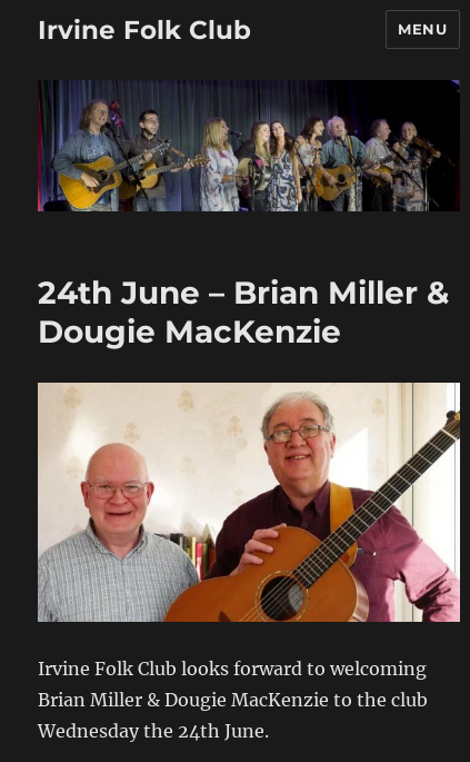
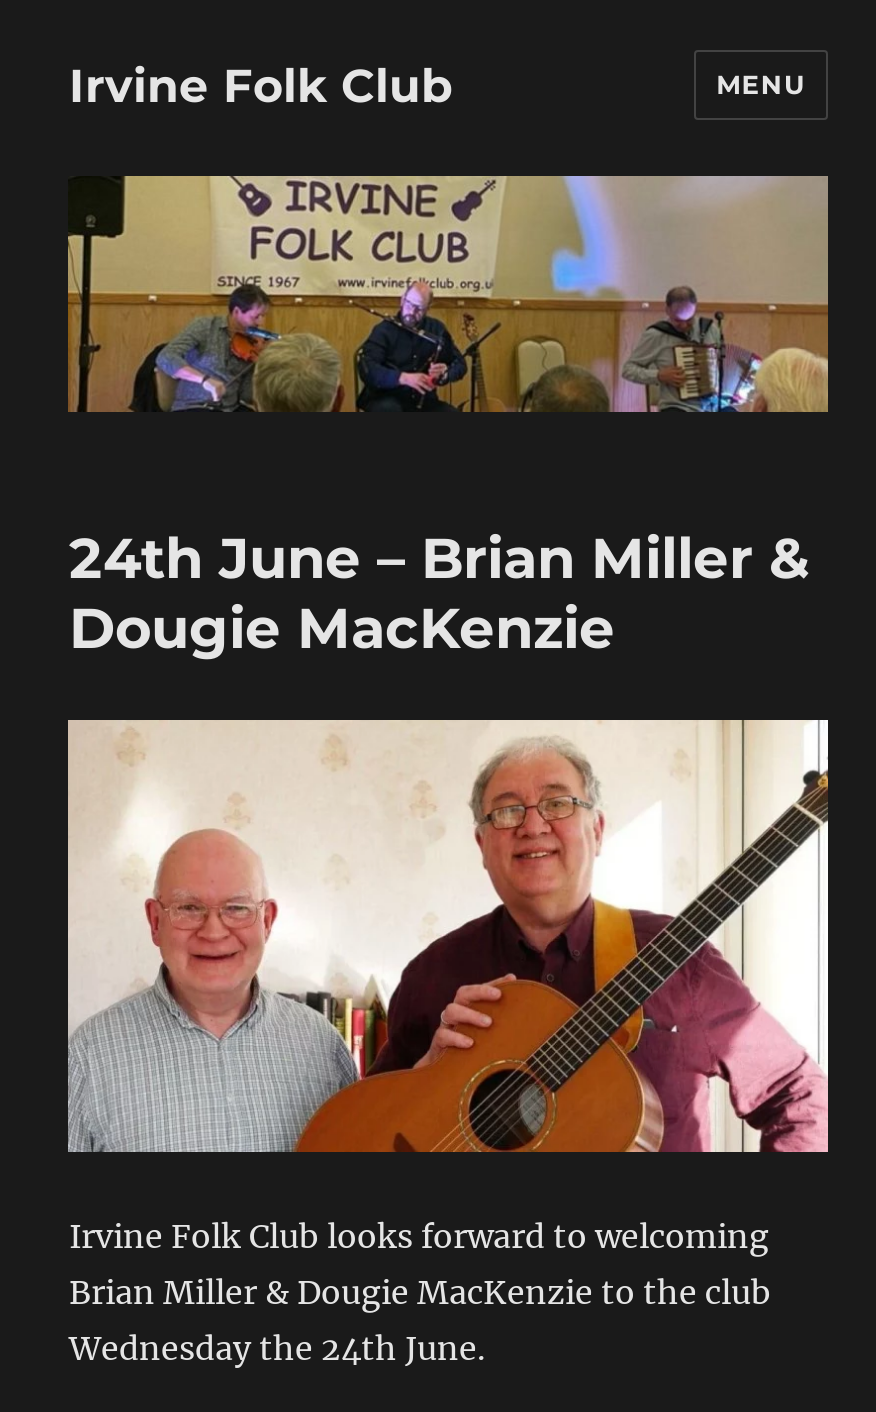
[38,80,460,212] [image] -> [66,174,830,414] [image]

